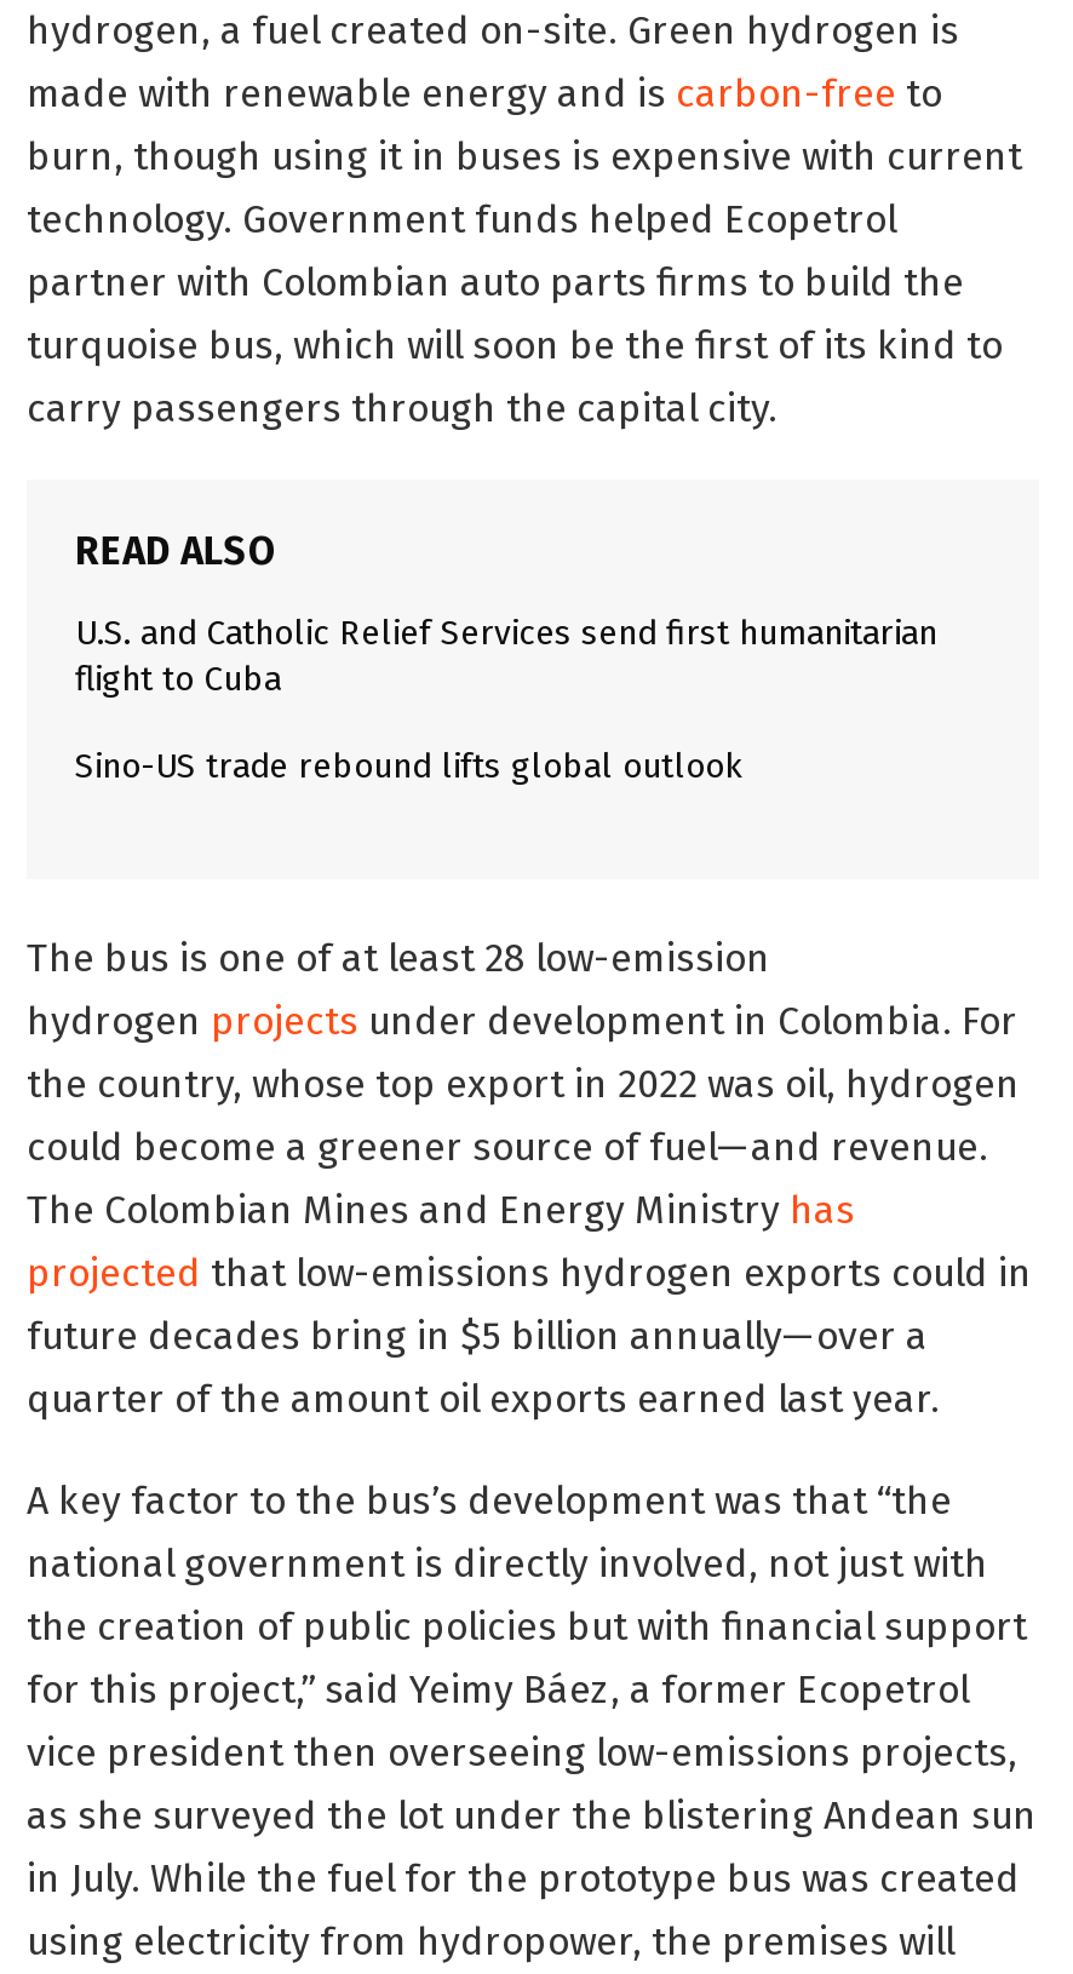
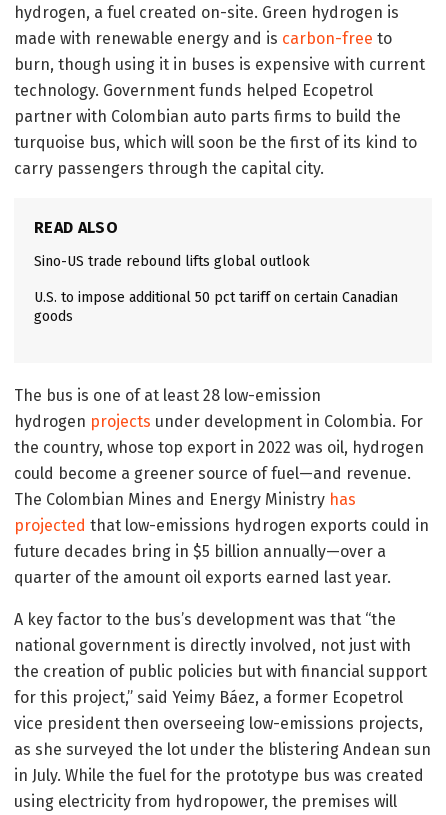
[75,614,937,701] U.S. and Catholic Relief Services send first humanitarian | flight to Cuba -> none
moved [75,747,744,788] -> [34,253,310,270]: Sino-US trade rebound lifts global outlook
none -> [34,289,398,325] U.S. to impose additional 50 pct tariff on certain Canadian | goods

